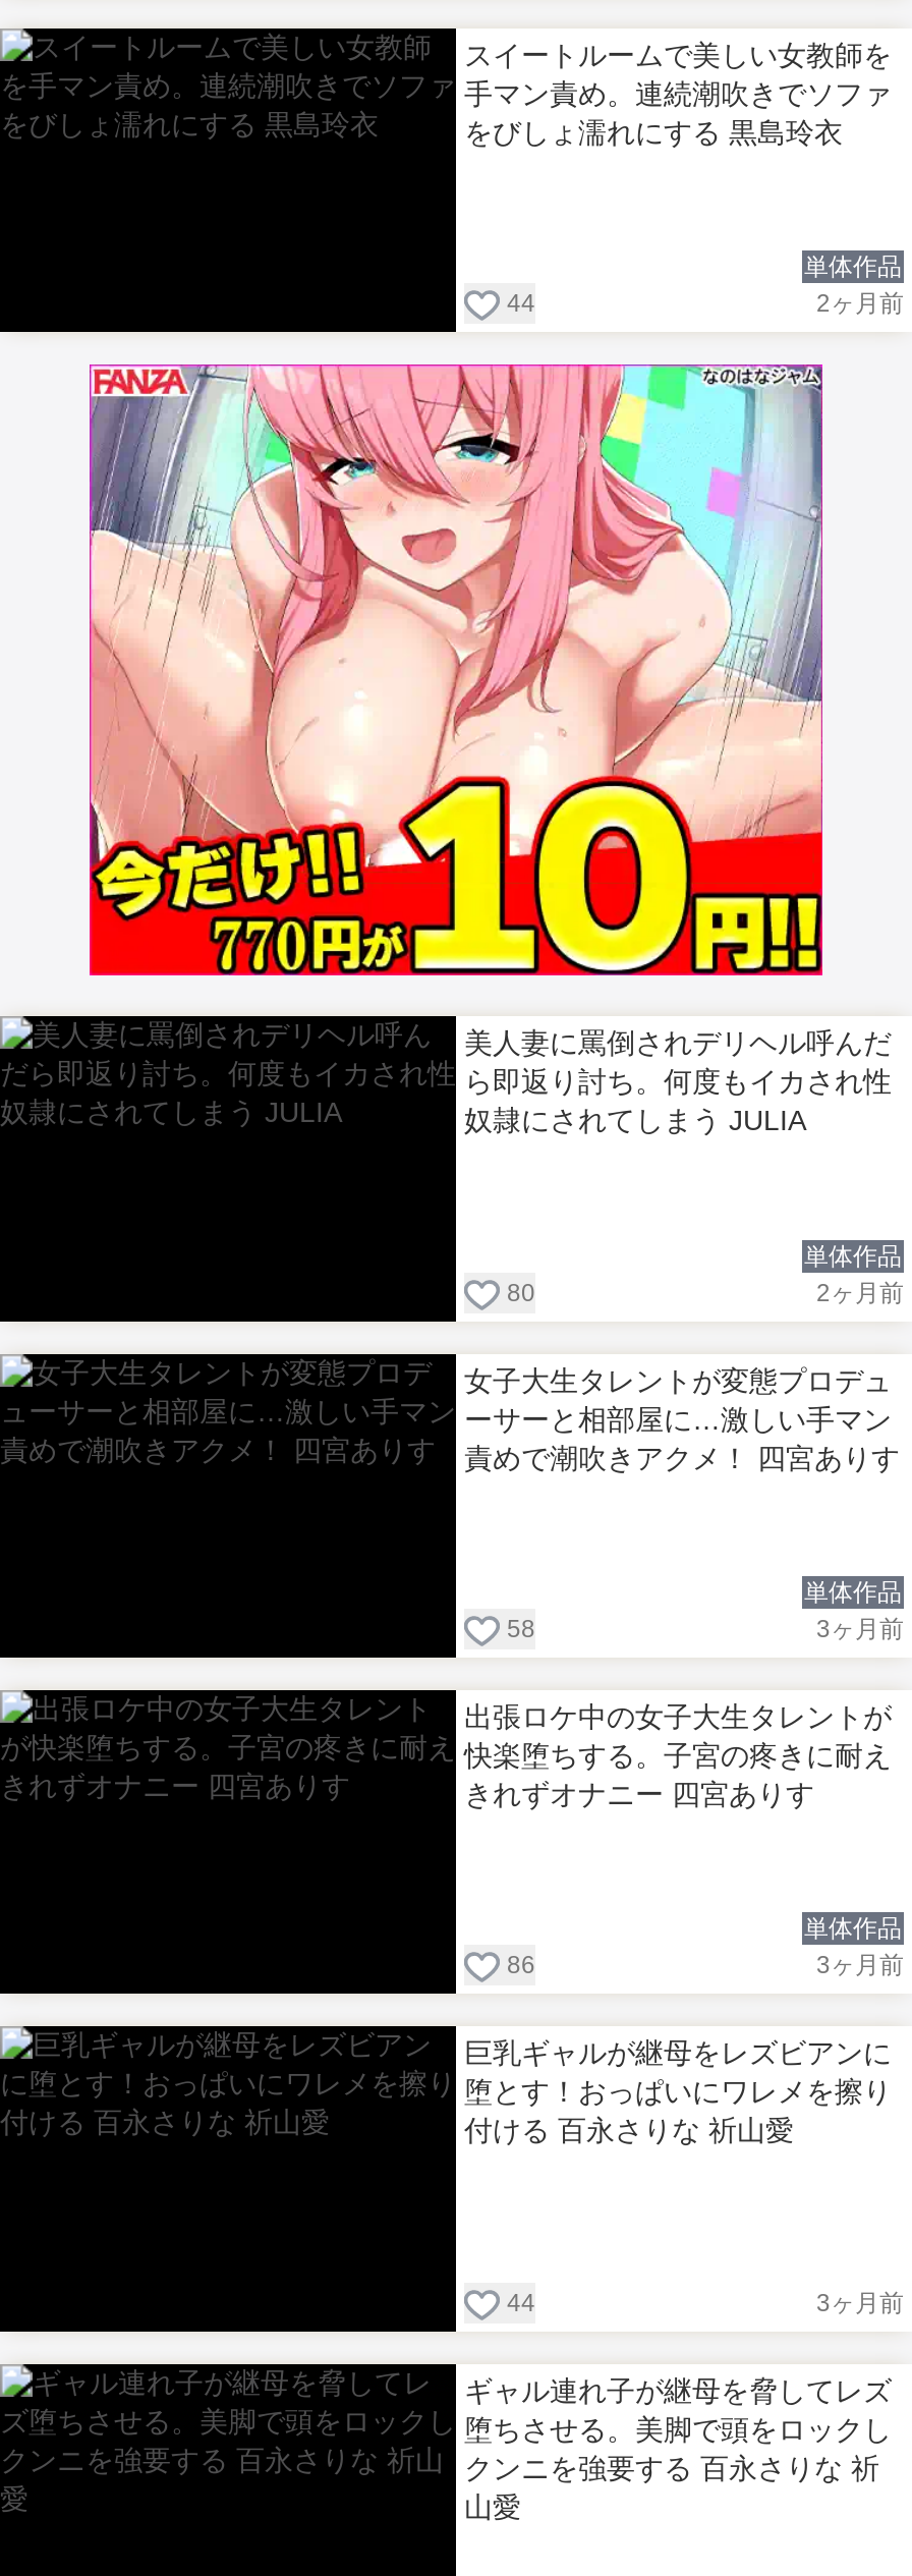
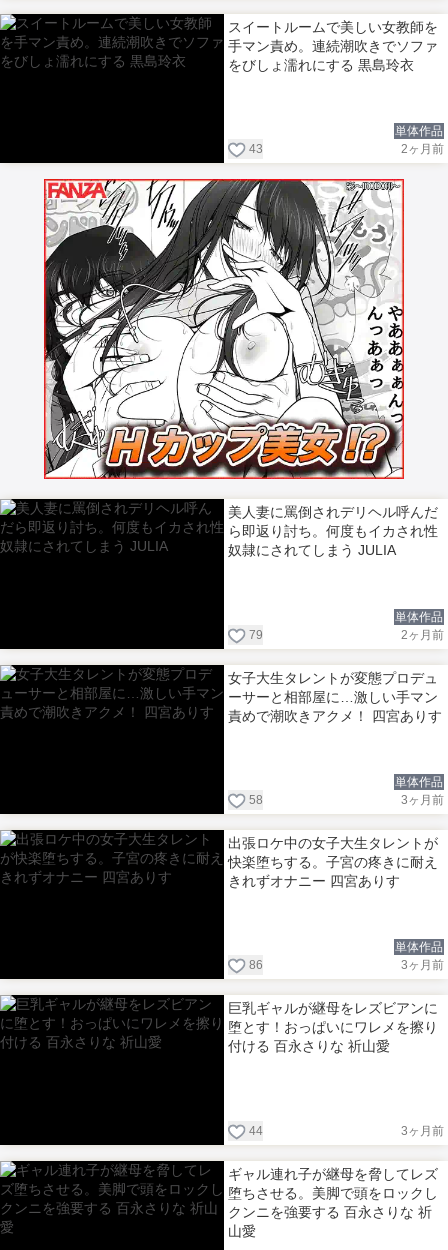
[507,290,535,318] 44 -> [249,142,263,156] 43
[88,362,824,977] [image] -> [43,178,405,480] [image]
[507,1278,535,1307] 80 -> [249,628,263,642] 79

